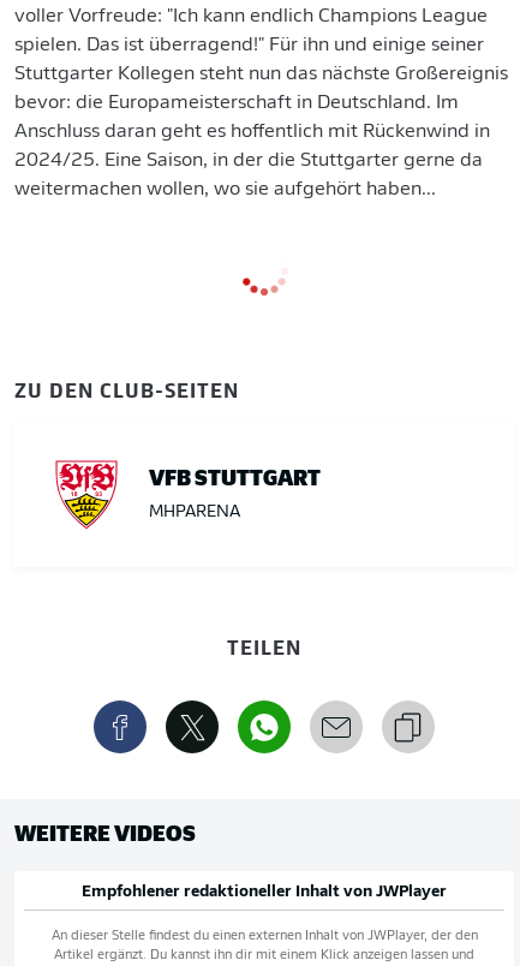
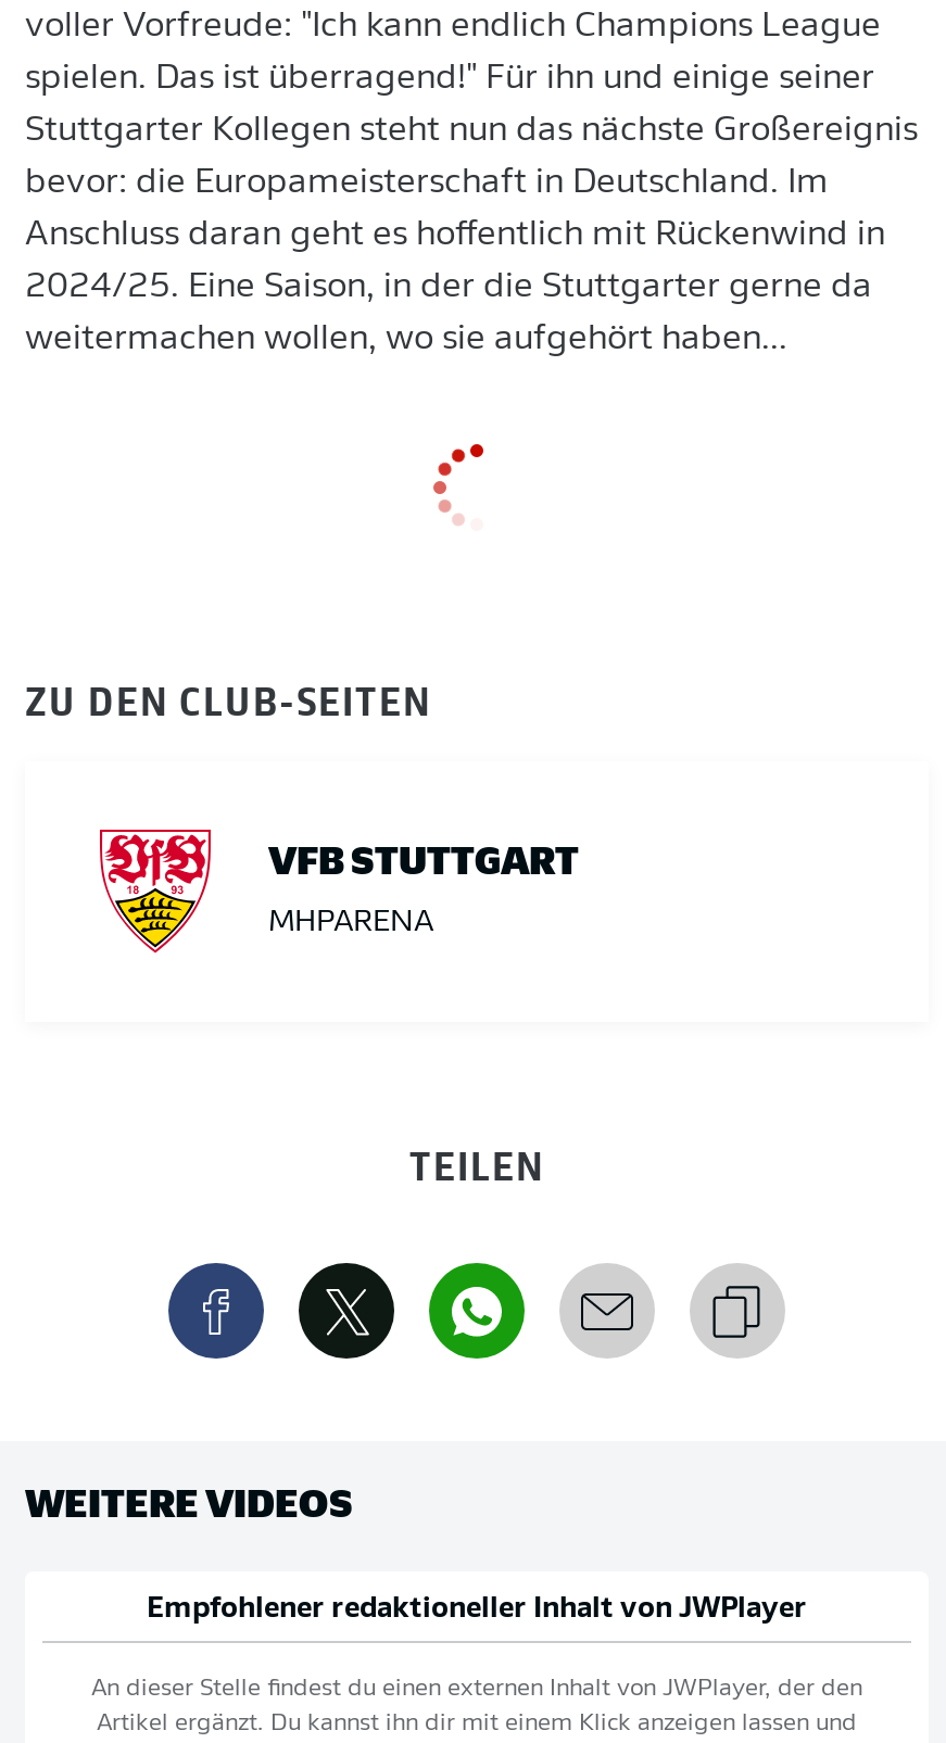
[241,248,286,297] [image] -> [431,442,512,529] [image]

